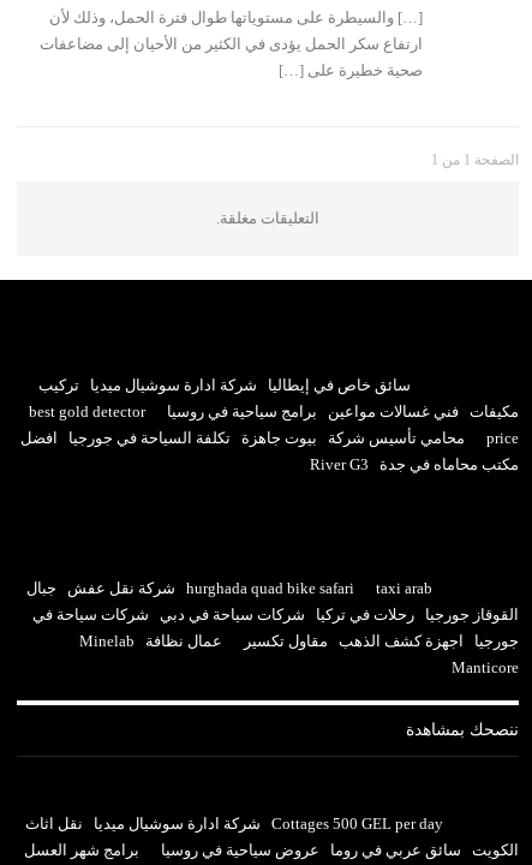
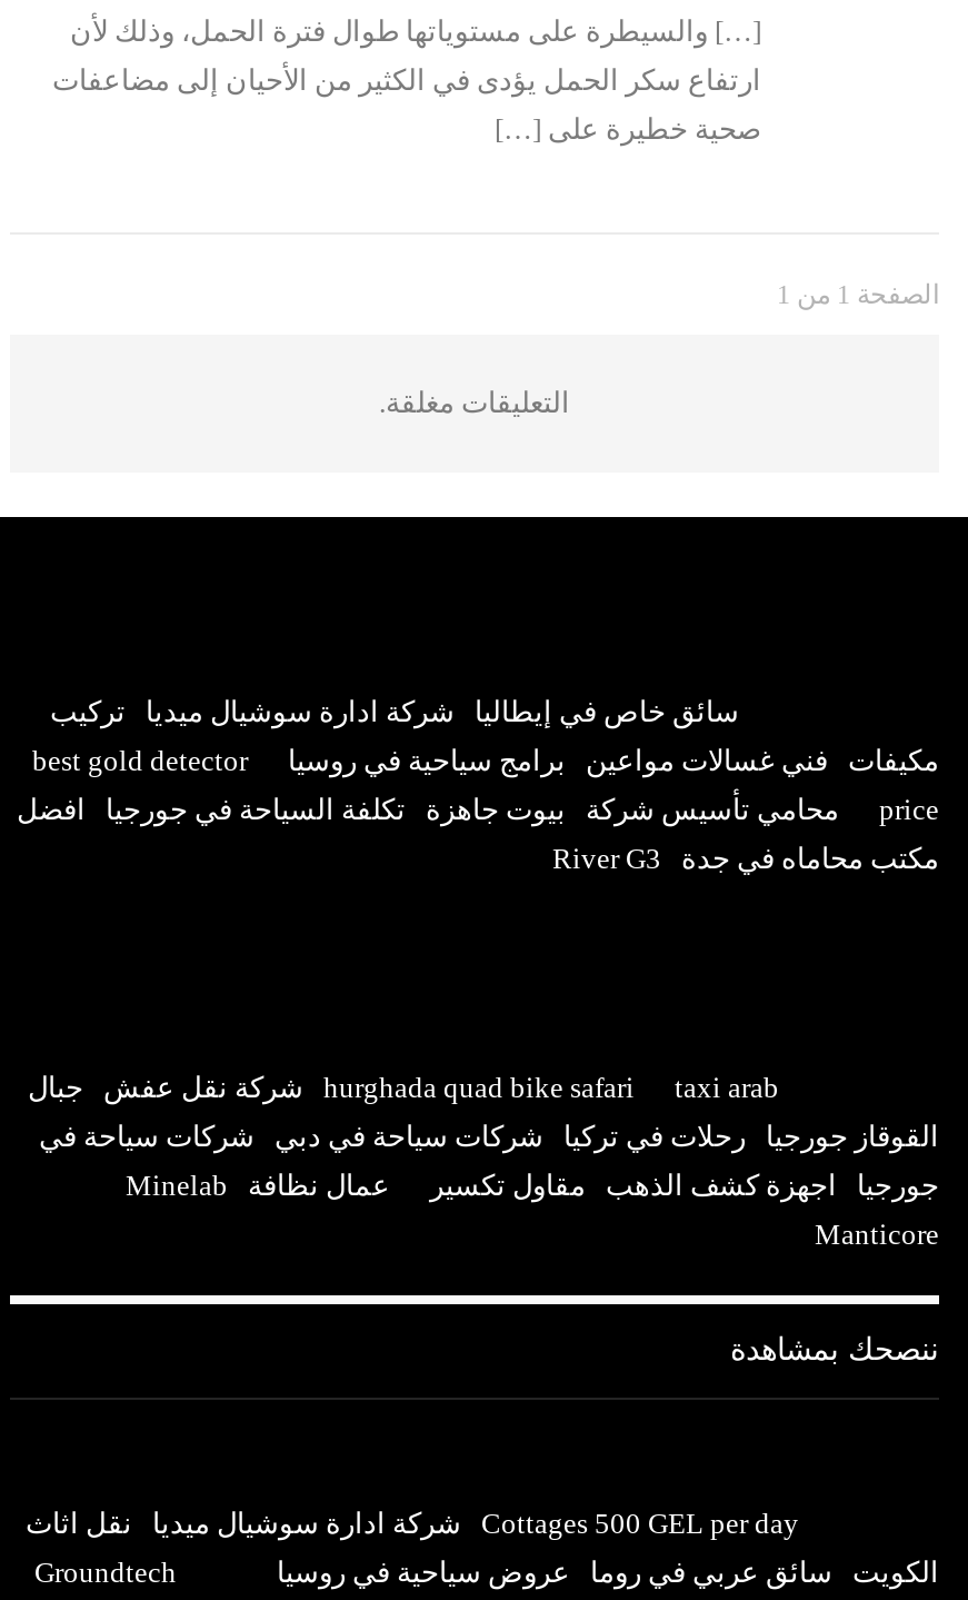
[24,840,139,859] برامج شهر العسل -> [34,1555,177,1588] Groundtech

